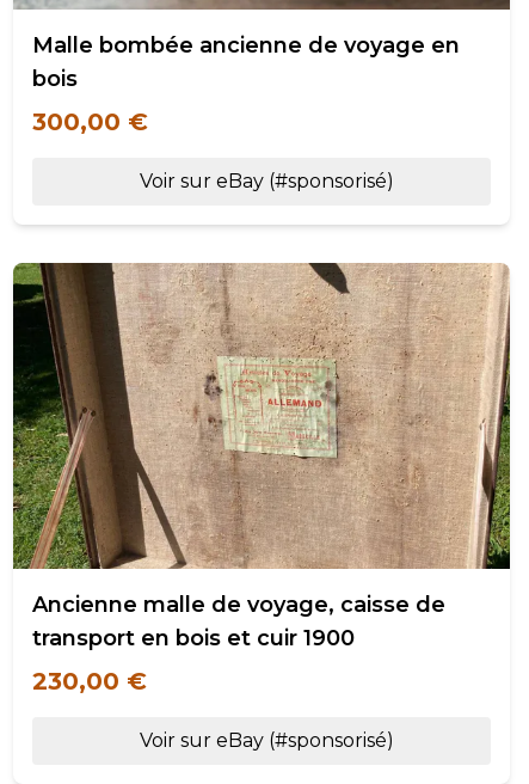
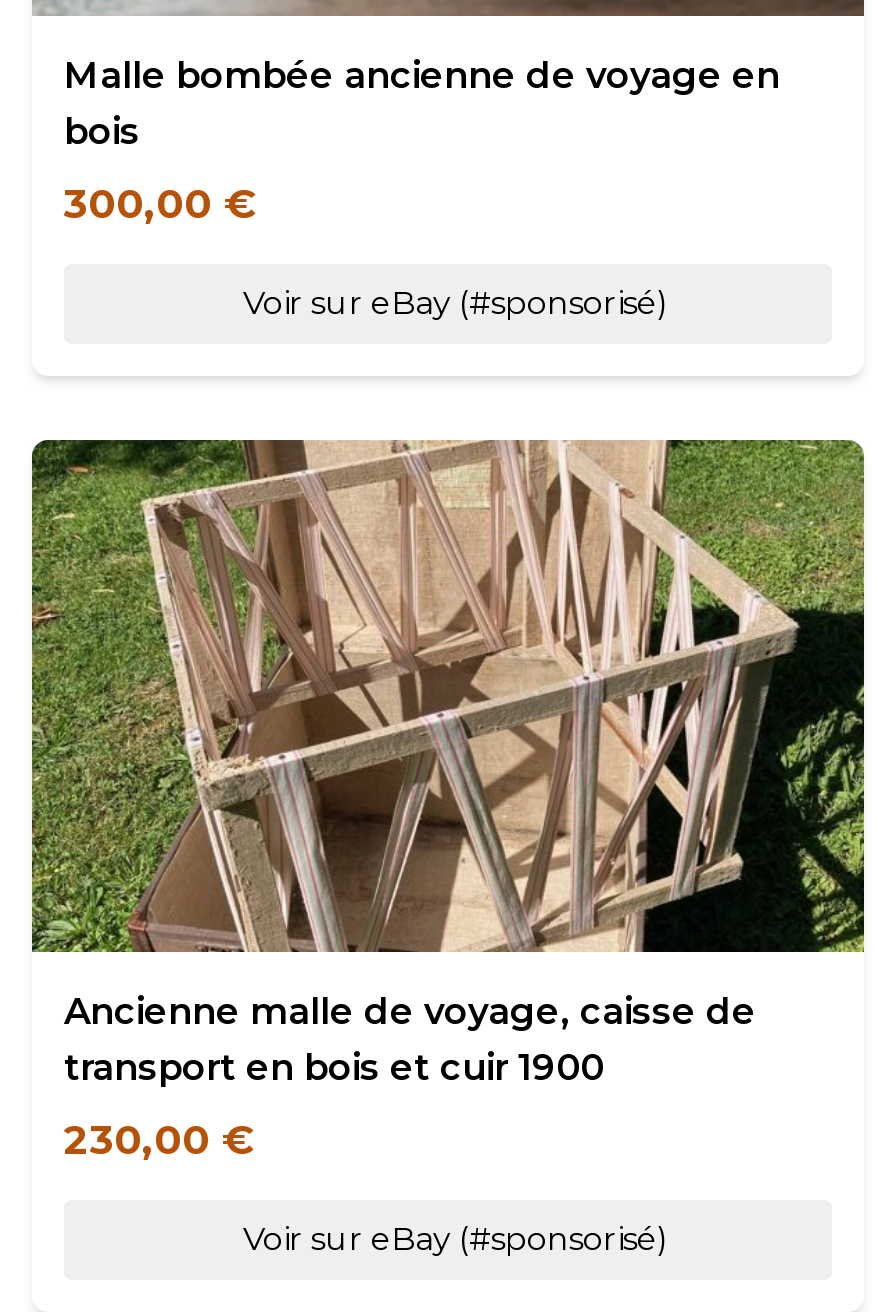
[12,262,511,570] [image] -> [30,438,866,954] [image]

